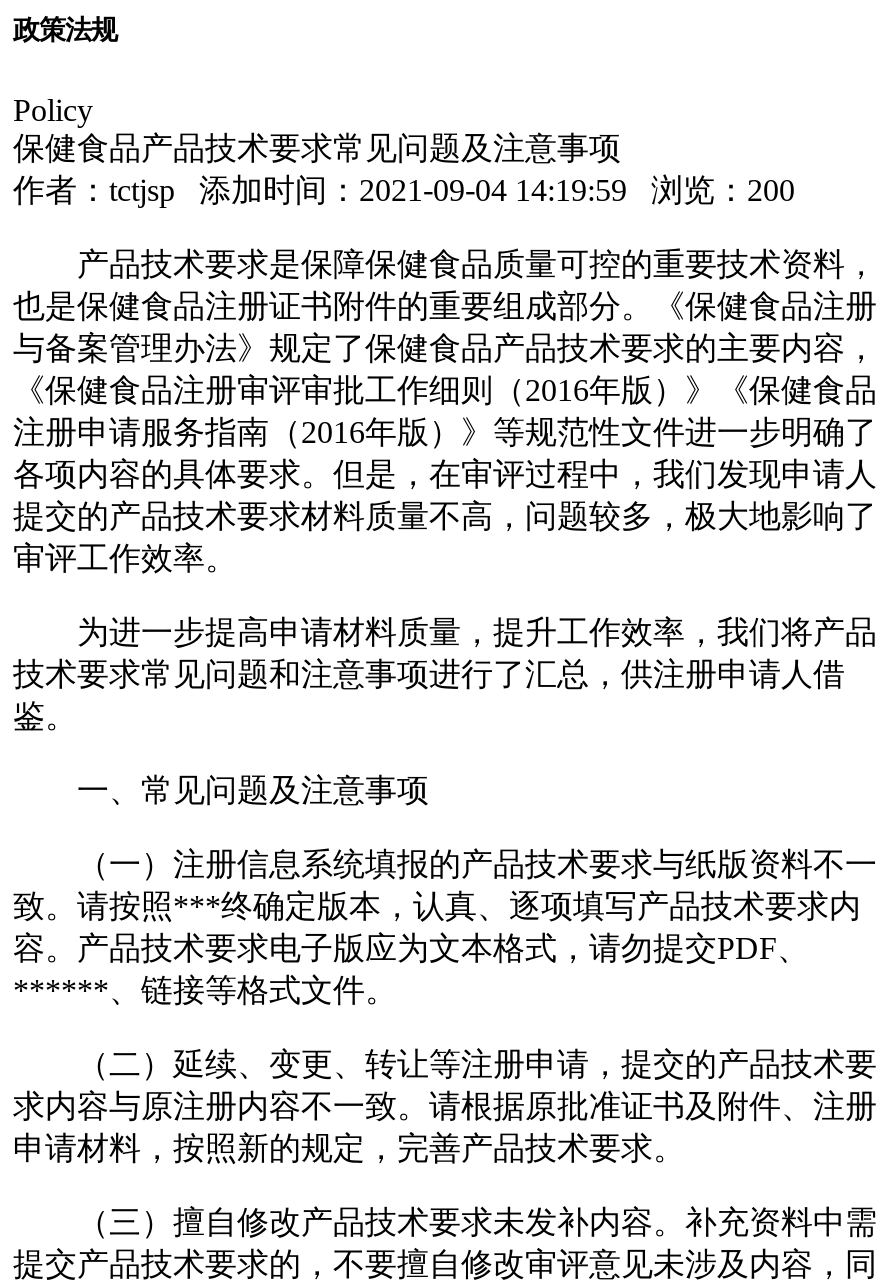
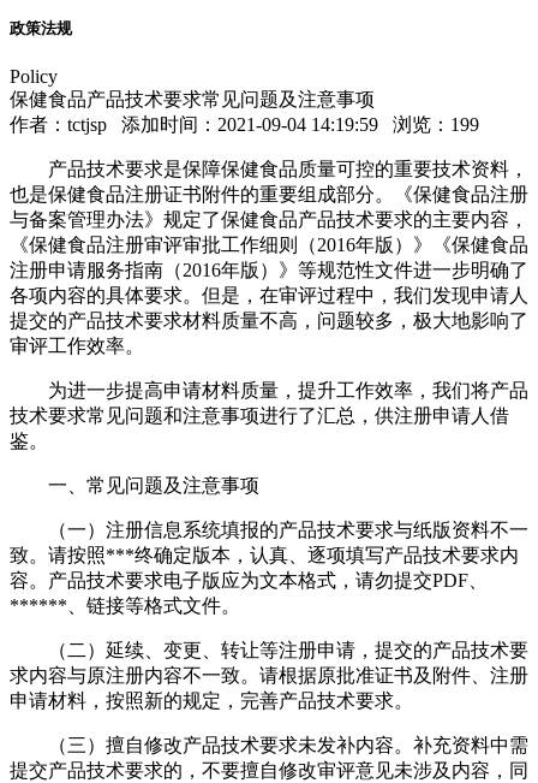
[13,173,795,207] 作者：tctjsp添加时间：2021-09-04 14:19:59 浏览：200 -> [10,114,479,134] 作者：tctjsp添加时间：2021-09-04 14:19:59 浏览：199

